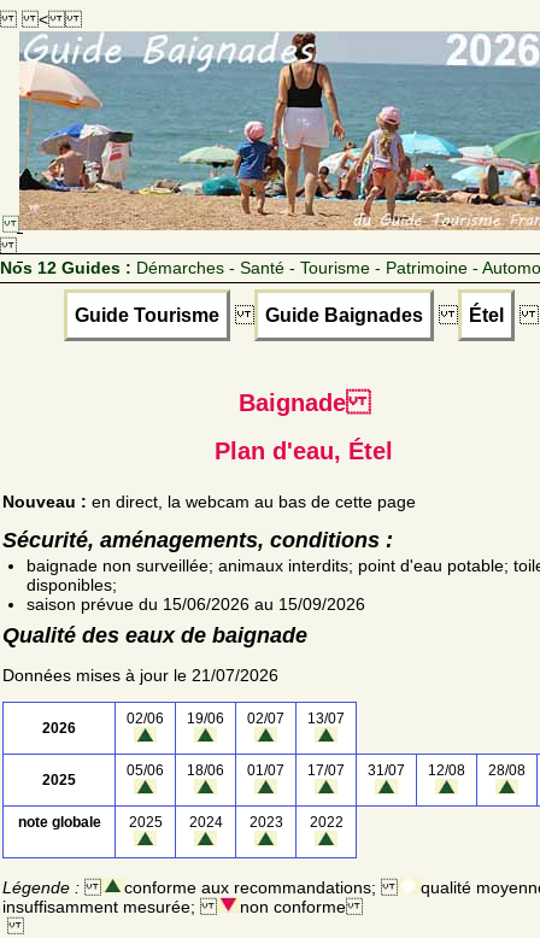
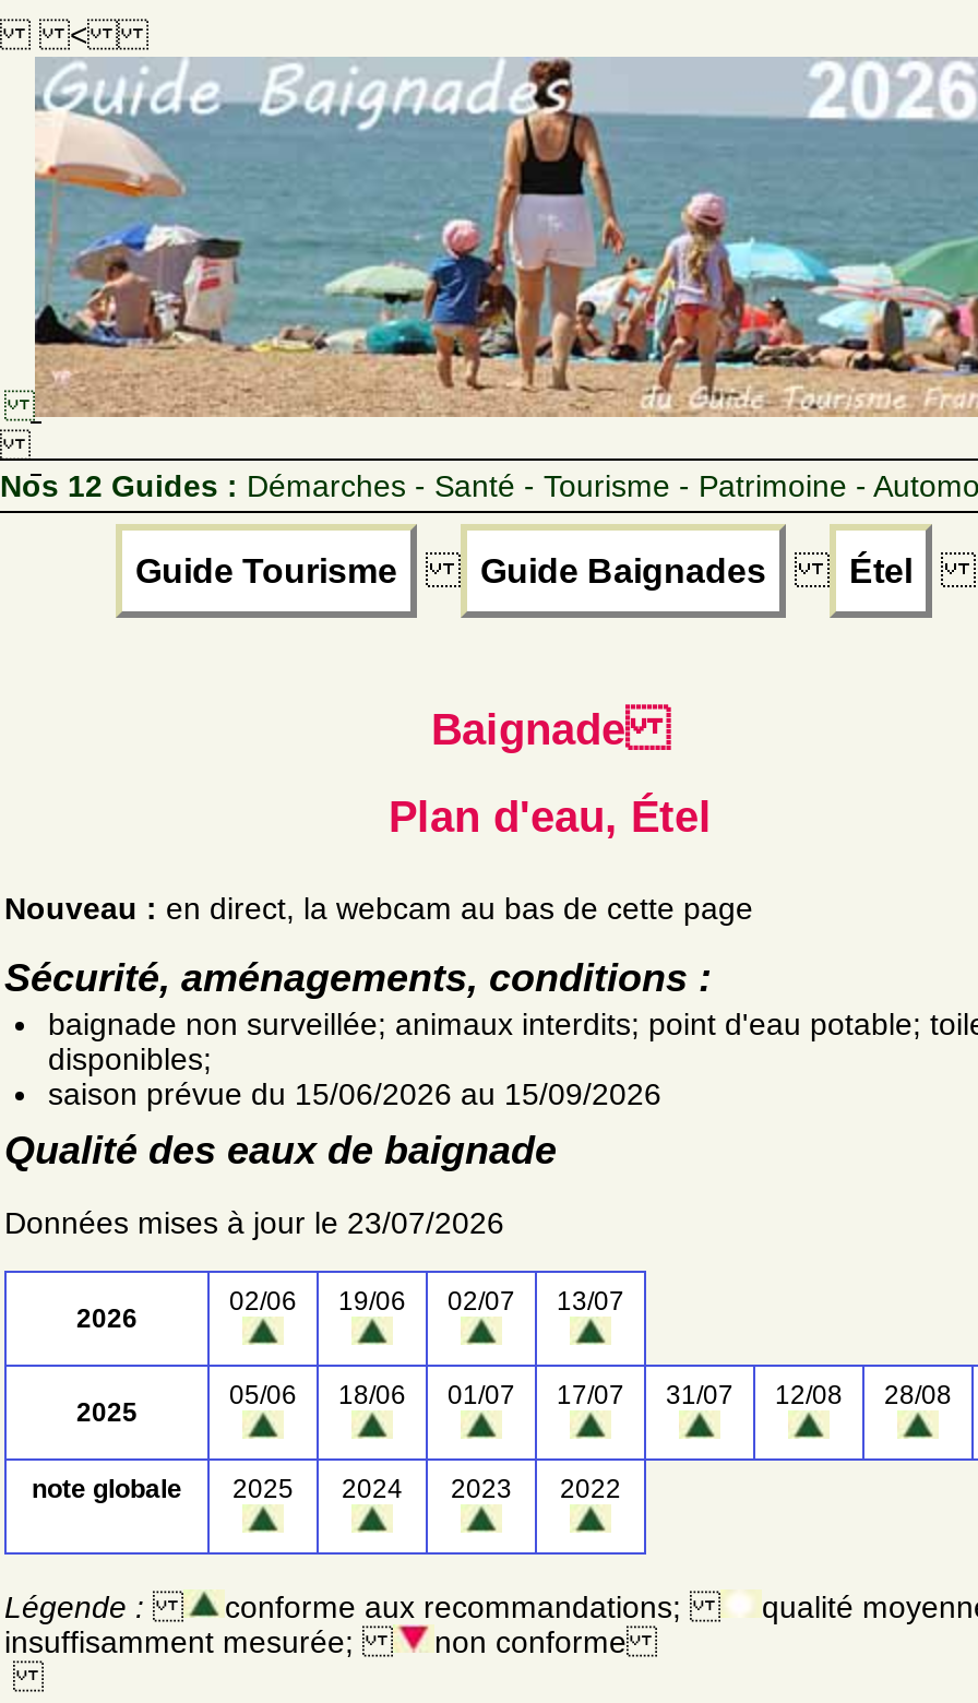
[2,666,278,685] Données mises à jour le 21/07/2026 -> [4,1206,504,1241] Données mises à jour le 23/07/2026

